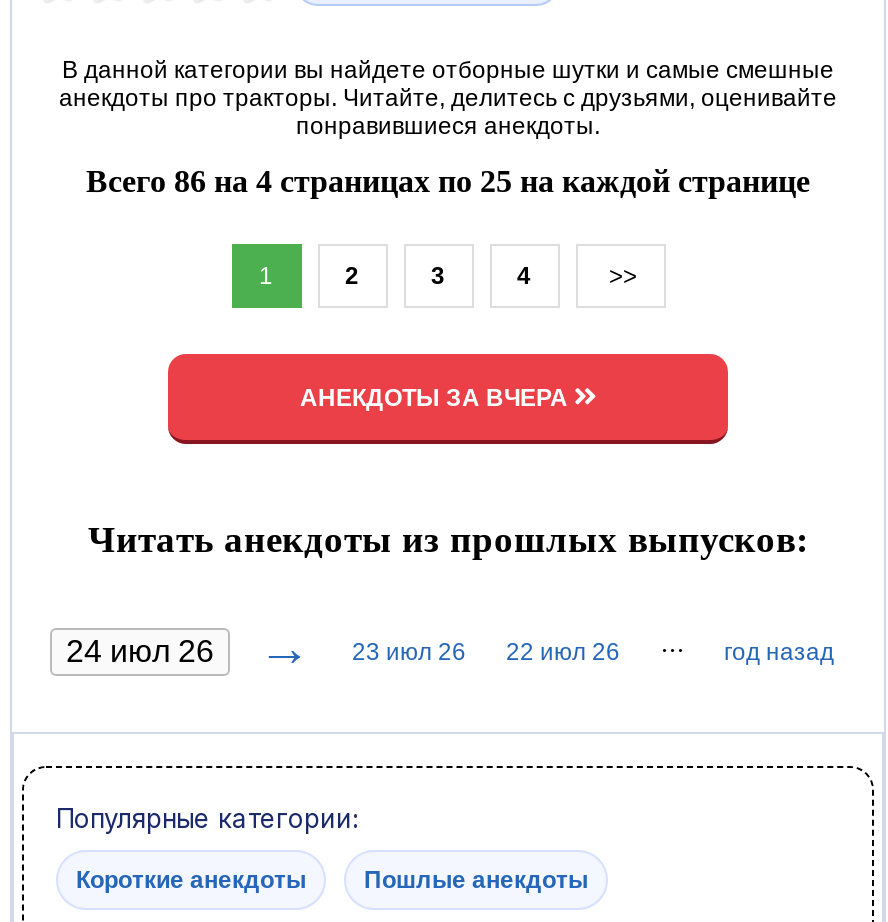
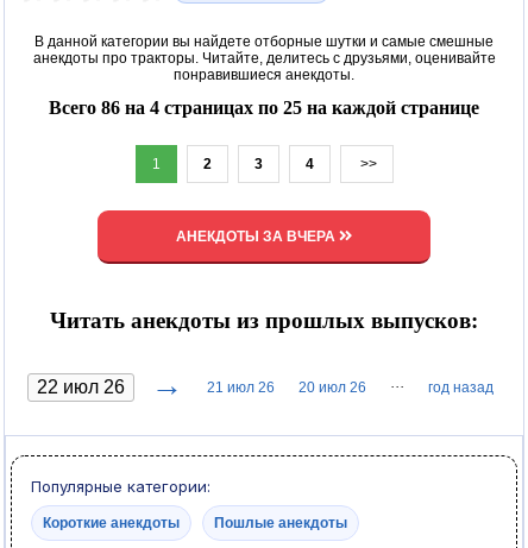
[352,637,466,665] 23 июл 26 -> [207,379,275,395] 21 июл 26
[506,637,620,665] 22 июл 26 -> [298,379,366,395] 20 июл 26

